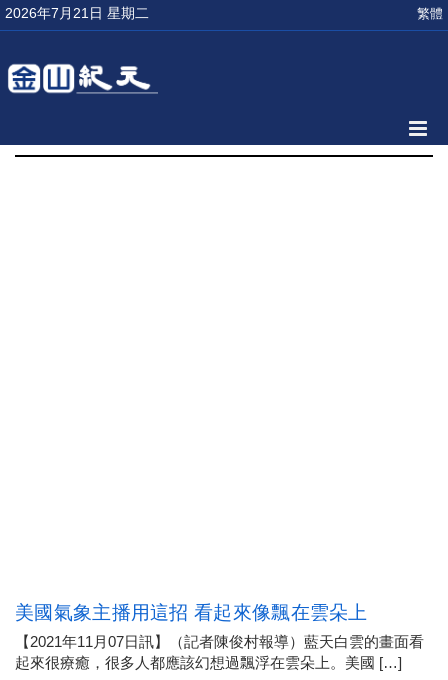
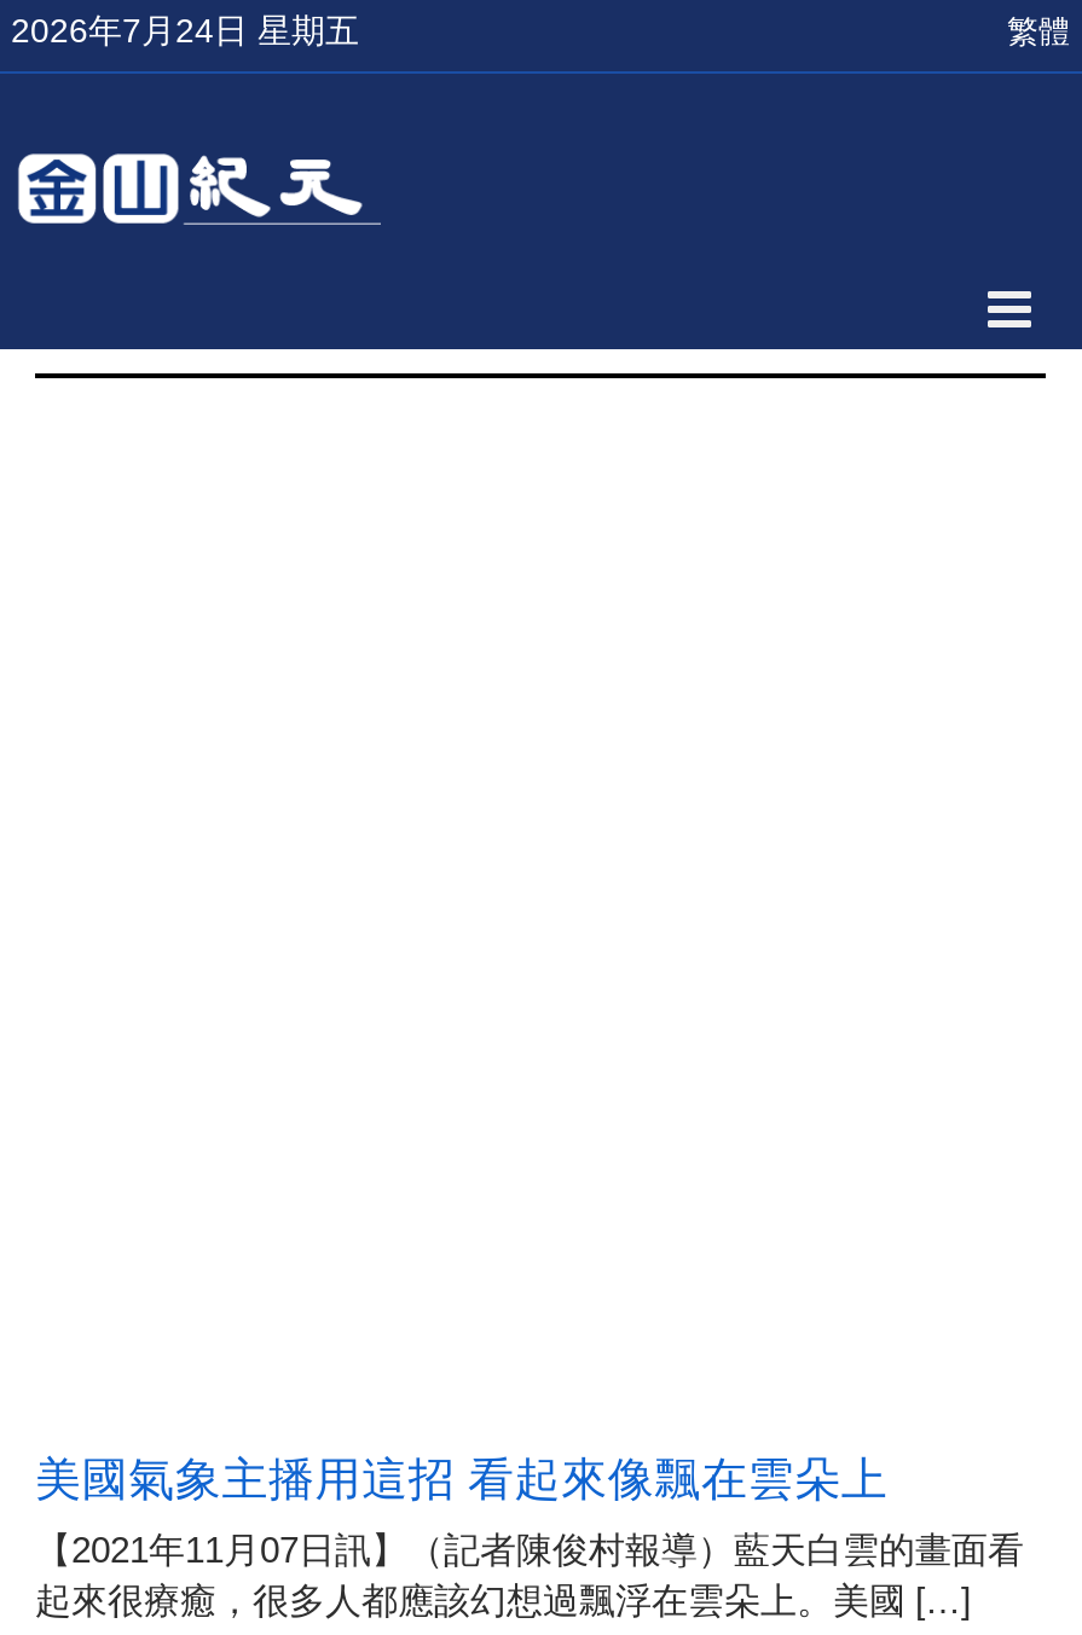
[5,5,149,21] 2026年7月21日 星期二 -> [11,11,359,50] 2026年7月24日 星期五

